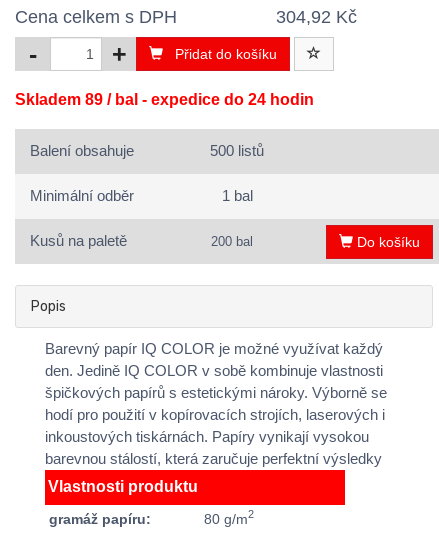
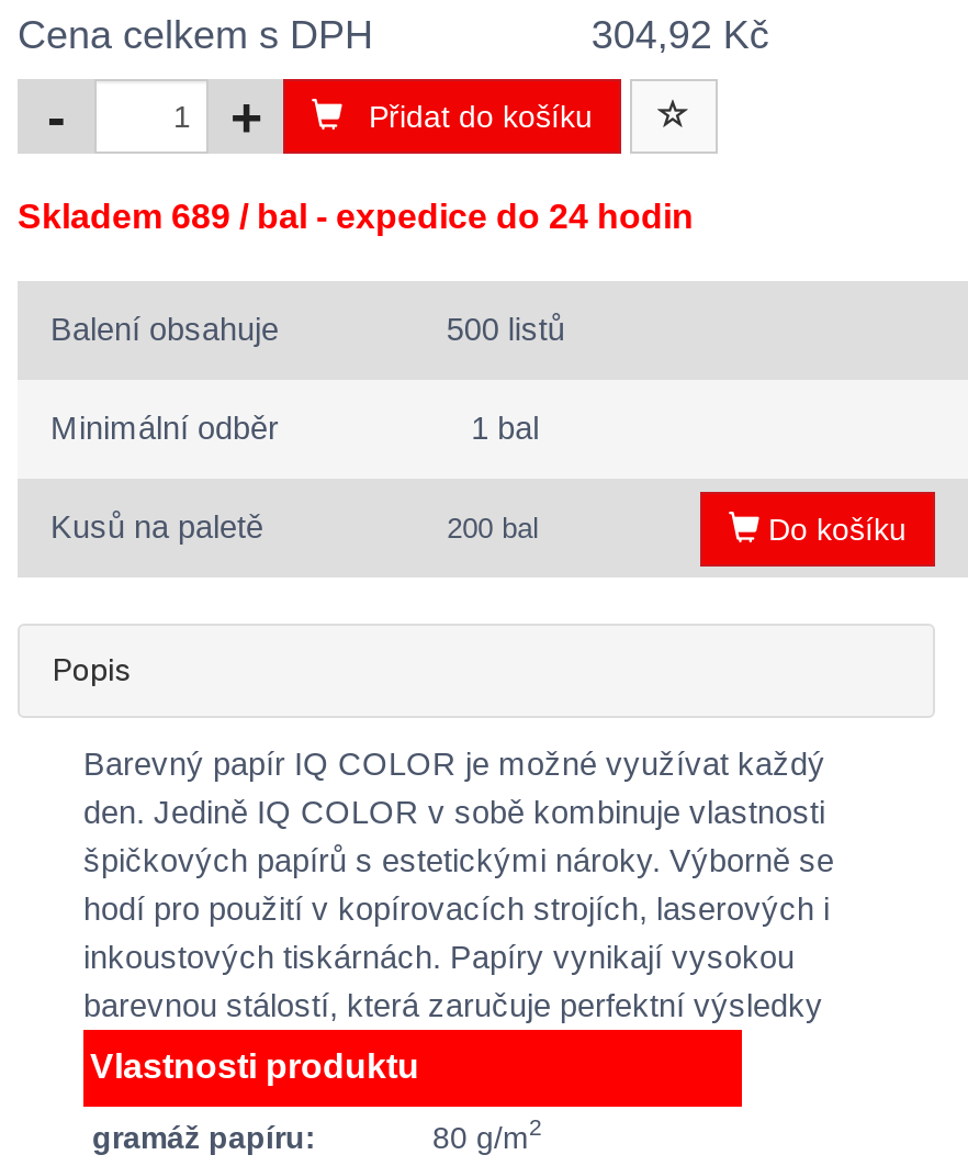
[15,90,314,107] Skladem 89 / bal - expedice do 24 hodin -> [18,197,694,234] Skladem 689 / bal - expedice do 24 hodin

